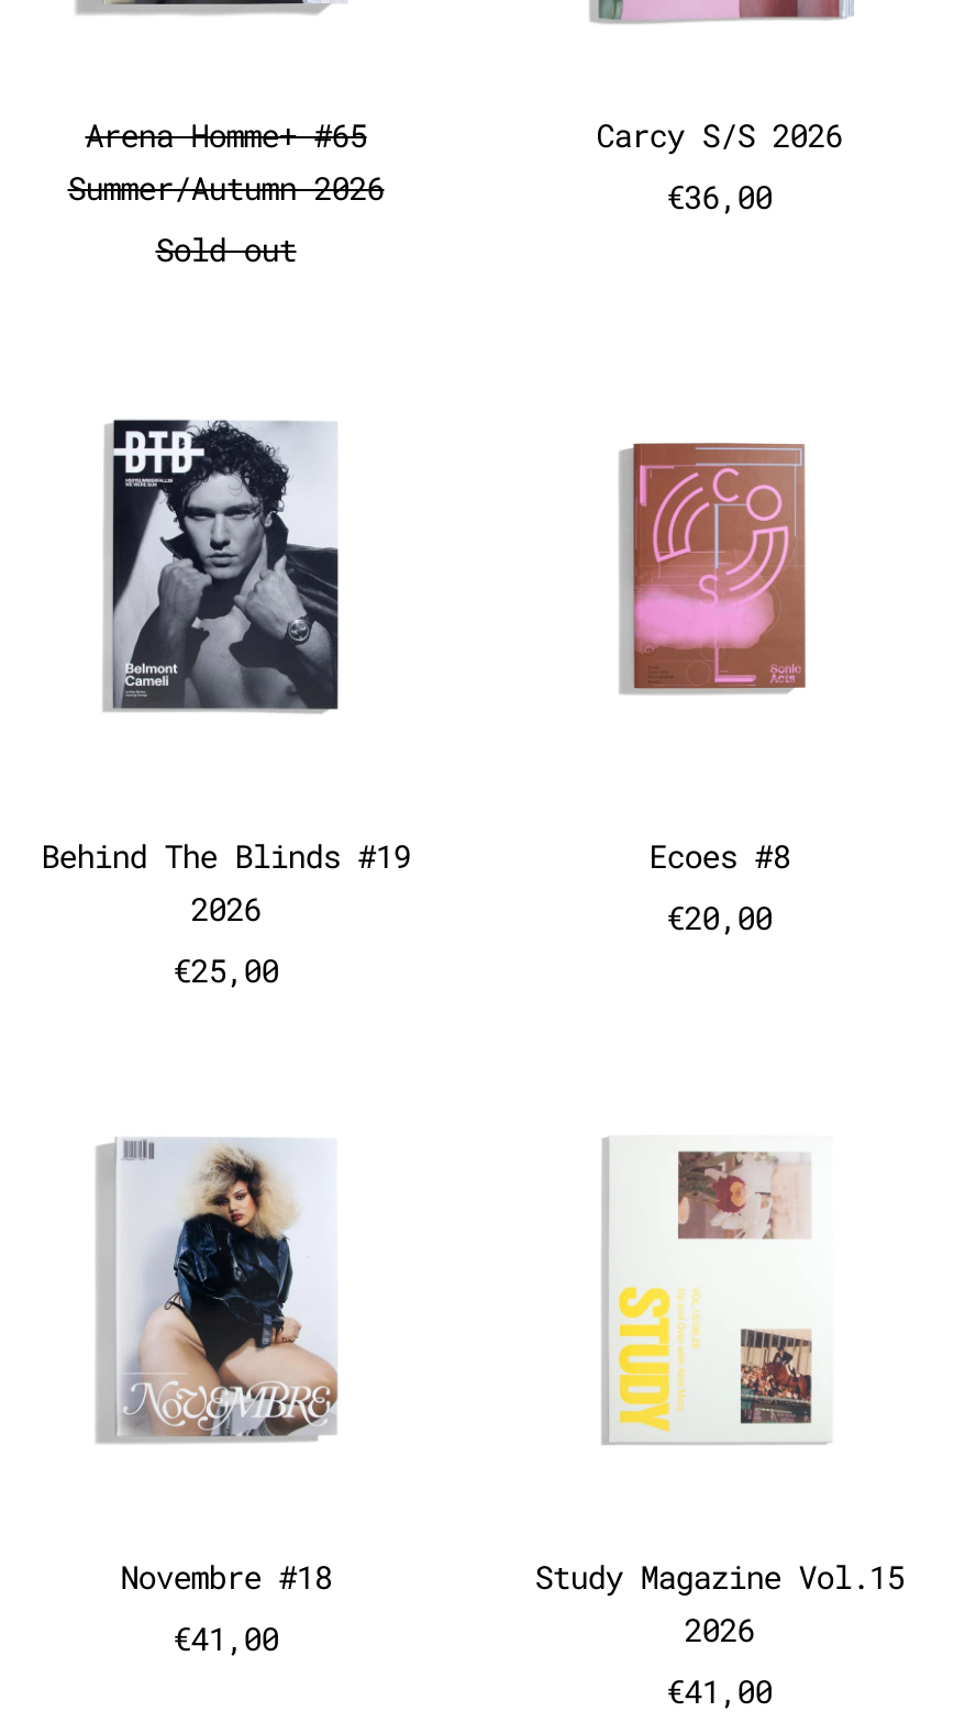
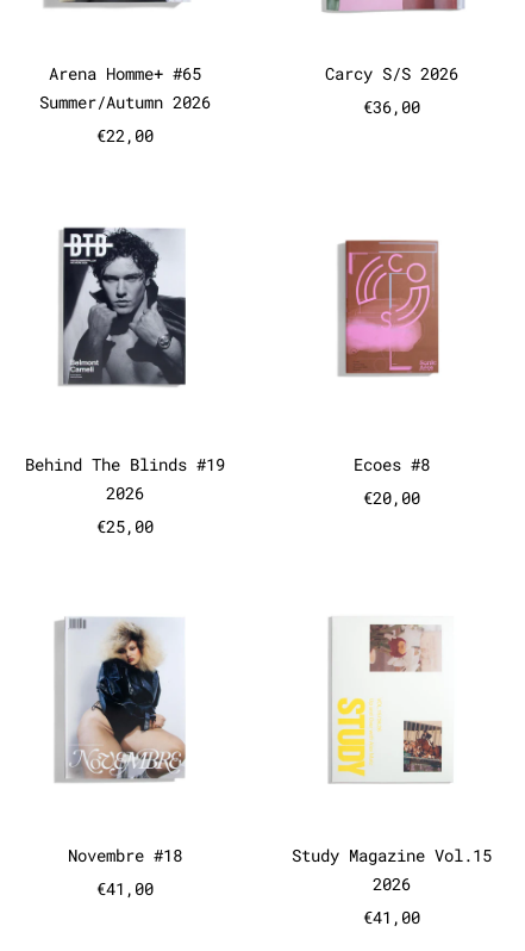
[156,229,296,270] Sold out -> [96,124,153,147] €22,00

